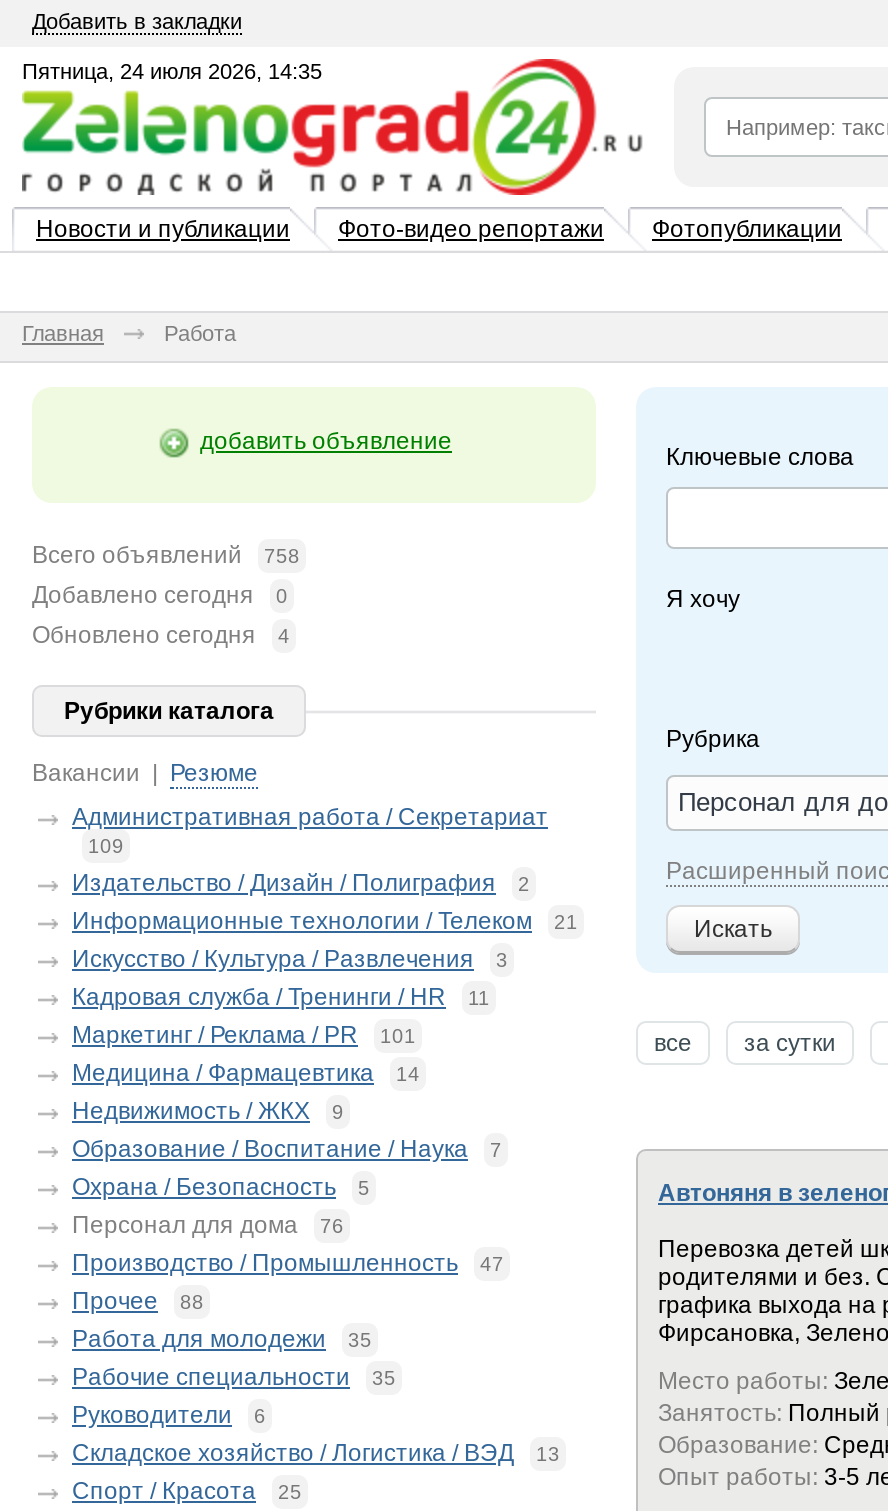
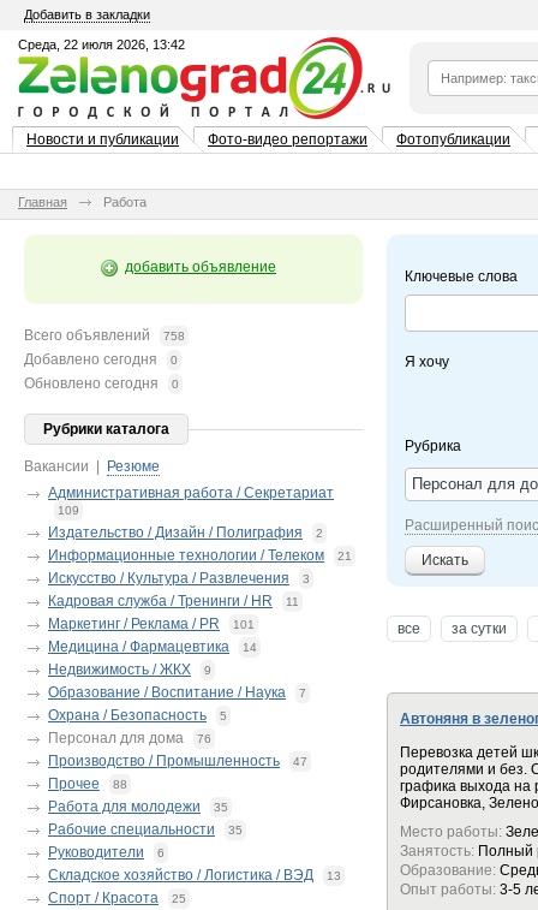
[22,59,322,83] Пятница, 24 июля 2026, 14:35 -> [18,37,185,52] Среда, 22 июля 2026, 13:42
[32,621,290,649] Обновлено сегодня 4 -> [24,375,179,392] Обновлено сегодня 0

